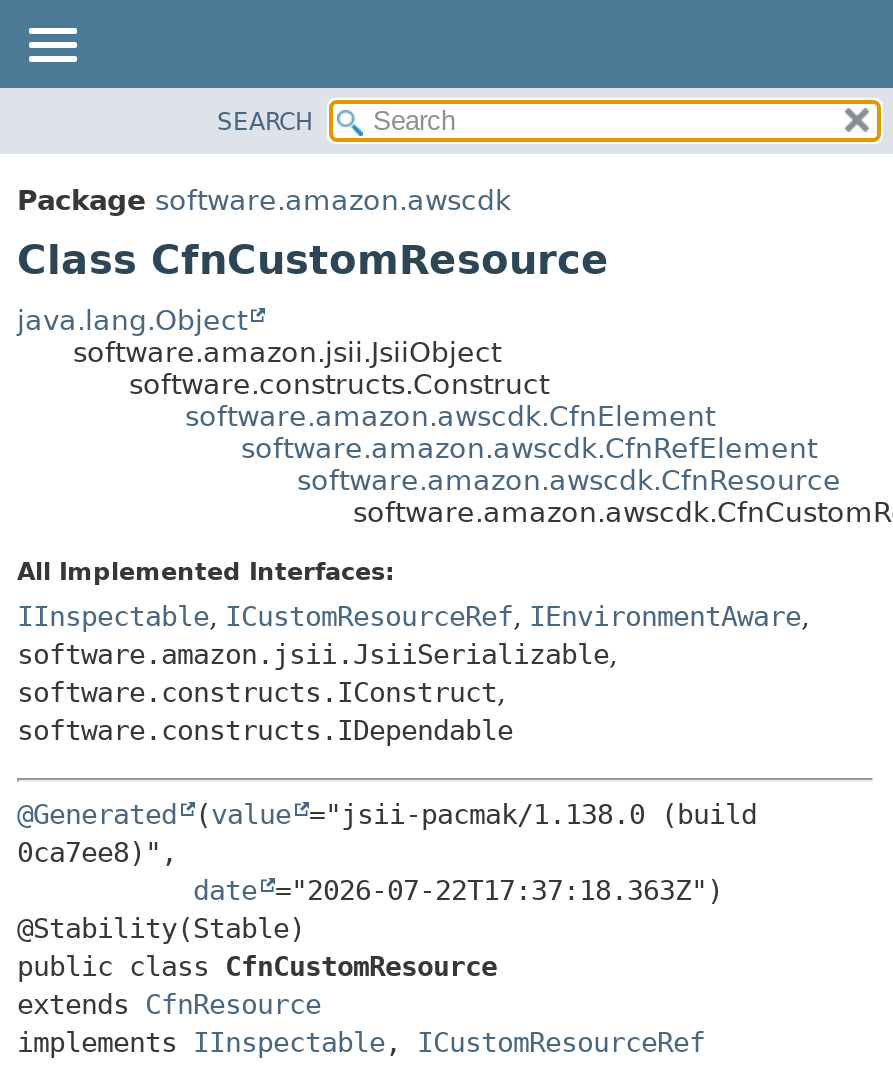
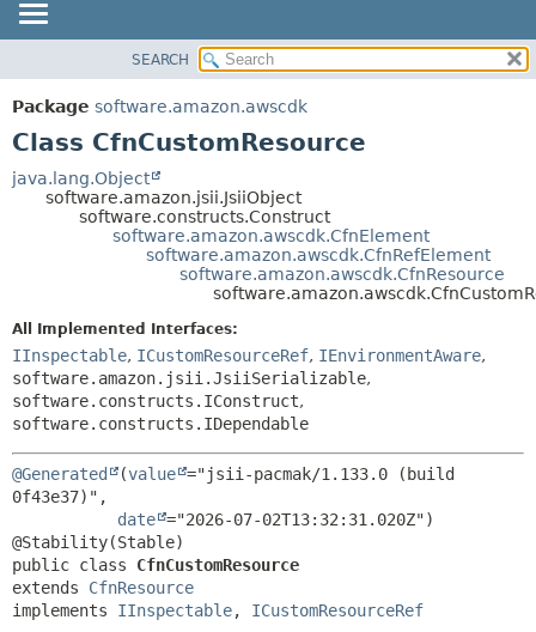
[17,797,757,905] @Generated (value ="jsii-pacmak/1.138.0 (build | 0ca7ee8)", | date ="2026-07-22T17:37:18.363Z") -> [12,464,455,529] @Generated (value ="jsii-pacmak/1.133.0 (build | 0f43e37)", | date ="2026-07-02T13:32:31.020Z")

